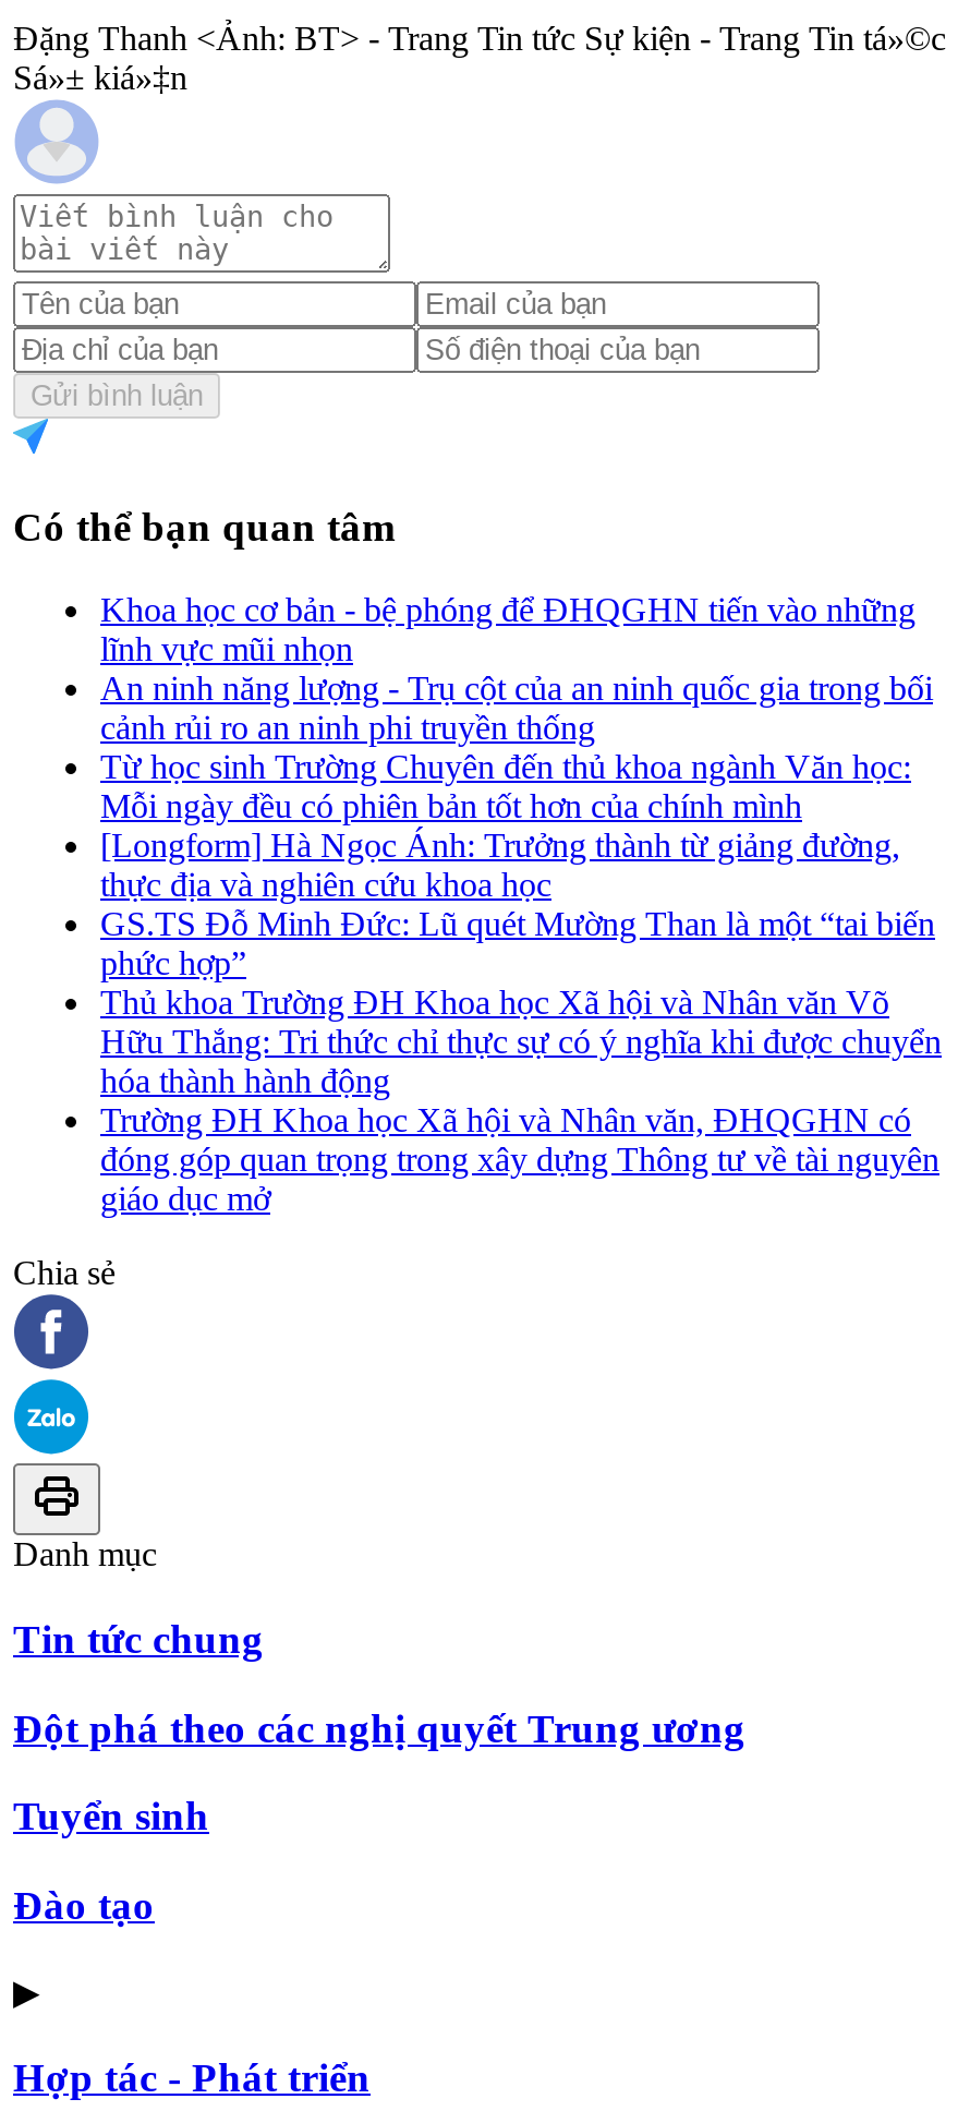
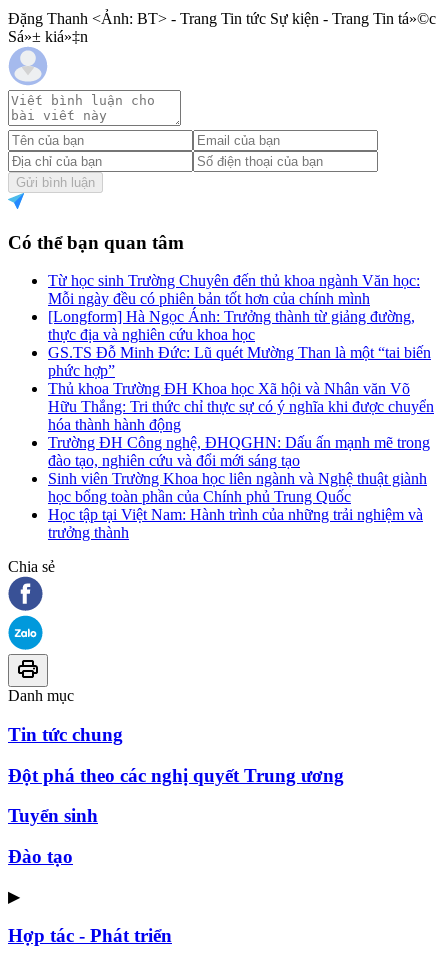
[100,591,933,746] Khoa học cơ bản - bệ phóng để ĐHQGHN tiến vào những | lĩnh vực mũi nhọn | An ninh năng lượng - Trụ cột của an ninh quốc gia trong bối | cảnh rủi ro an ninh phi truyền thống -> none
moved [100,748,942,1100] -> [48,272,434,433]: Từ học sinh Trường Chuyên đến thủ khoa ngành Văn học: | Mỗi ngày đều có phiên bản tốt hơn của chính mình | [Longform] Hà Ngọc Ánh: Trưởng thành từ giảng đường, | ... | Hữu Thắng: Tri thức chỉ thực sự có ý nghĩa khi được chuyển | hóa thành hành động
[100,1102,939,1217] Trường ĐH Khoa học Xã hội và Nhân văn, ĐHQGHN có | đóng góp quan trọng trong xây dựng Thông tư về tài nguyên | giáo dục mở -> [48,434,430,541] Trường ĐH Công nghệ, ĐHQGHN: Dấu ấn mạnh mẽ trong | đào tạo, nghiên cứu và đổi mới sáng tạo | Sinh viên Trường Khoa học liên ngành và Nghệ thuật giành | học bổng toàn phần của Chính phủ Trung Quốc | Học tập tại Việt Nam: Hành trình của những trải nghiệm và | trưởng thành

